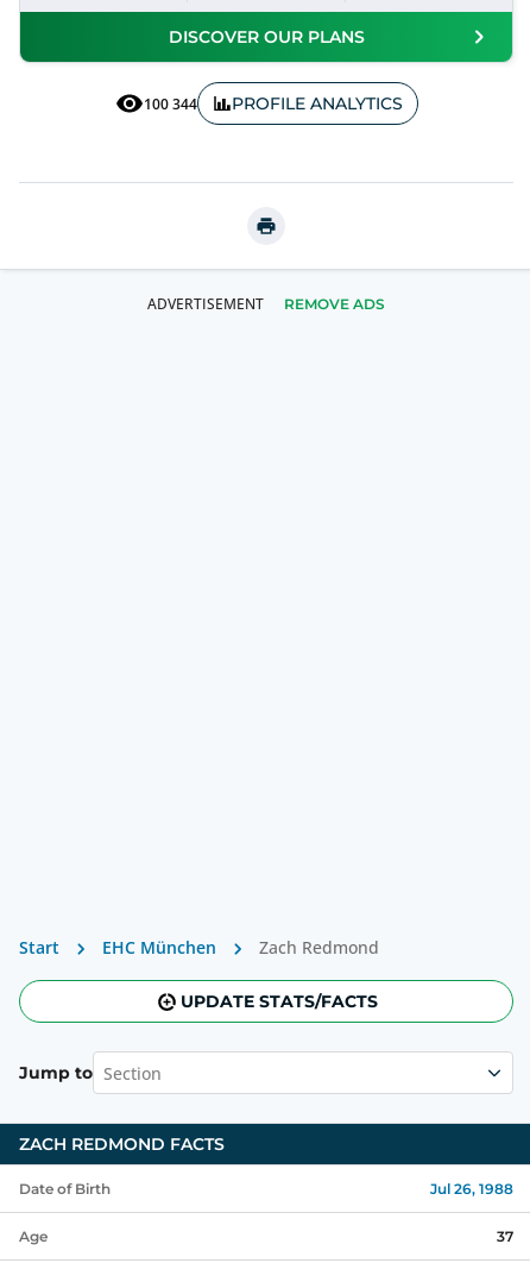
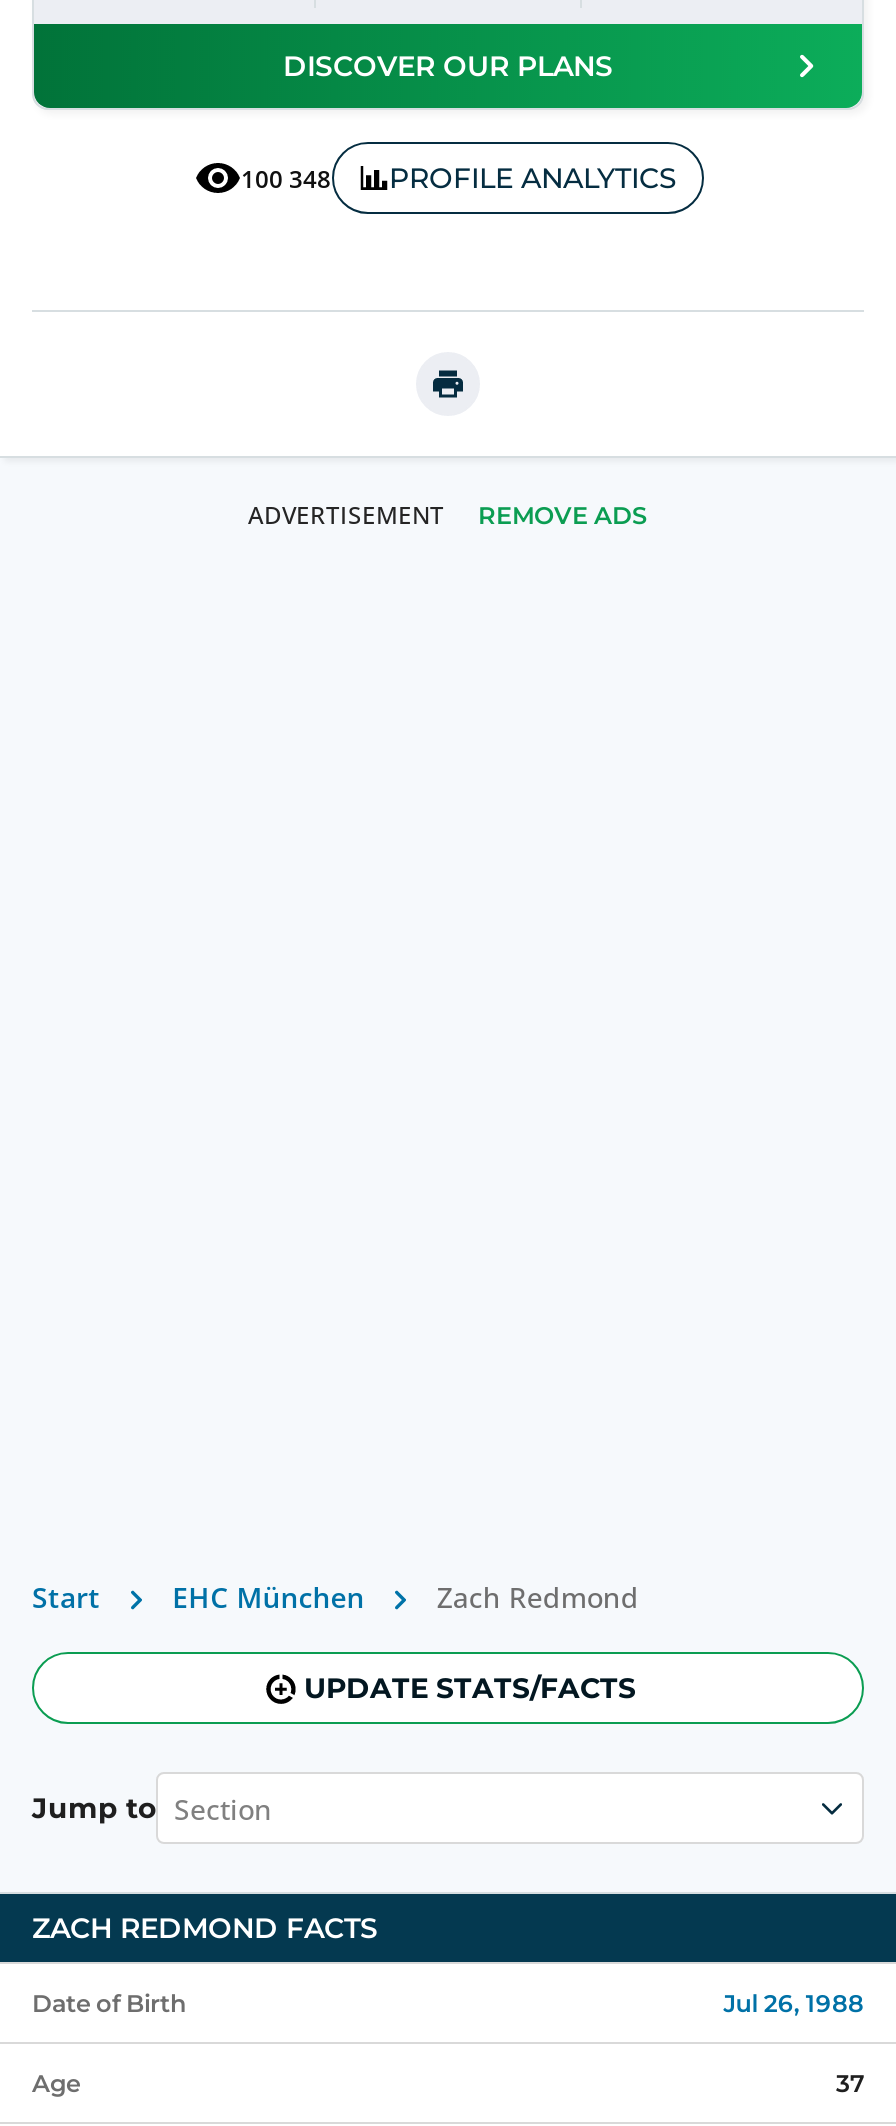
[143,93,402,114] 100 344 PROFILE ANALYTICS -> [241,160,677,196] 100 348 PROFILE ANALYTICS

